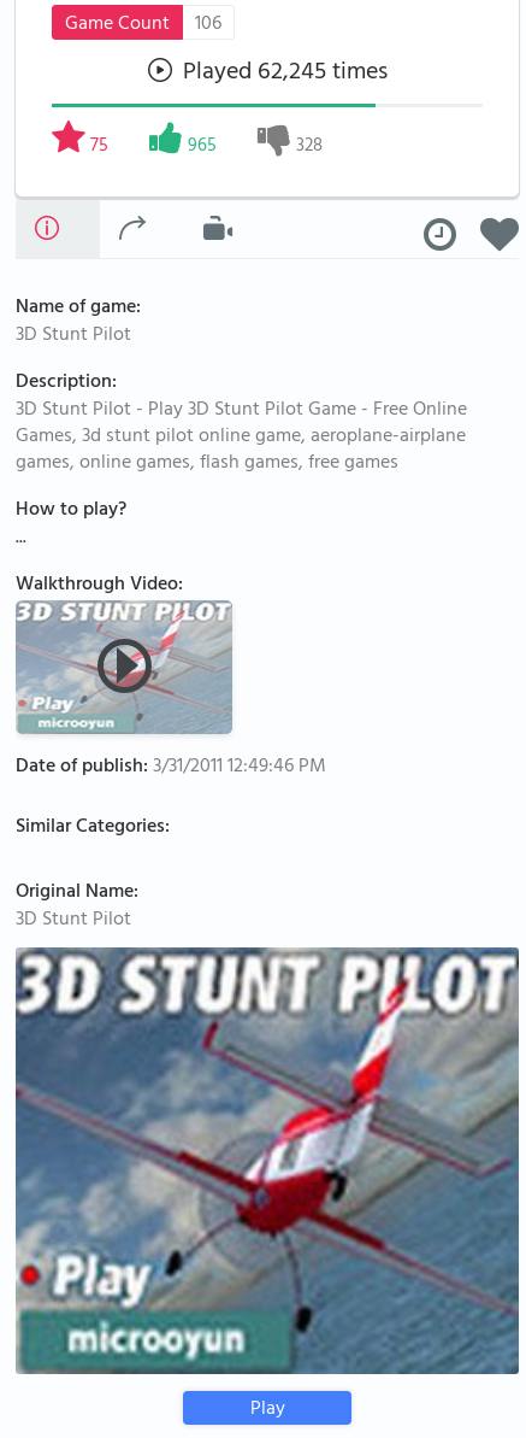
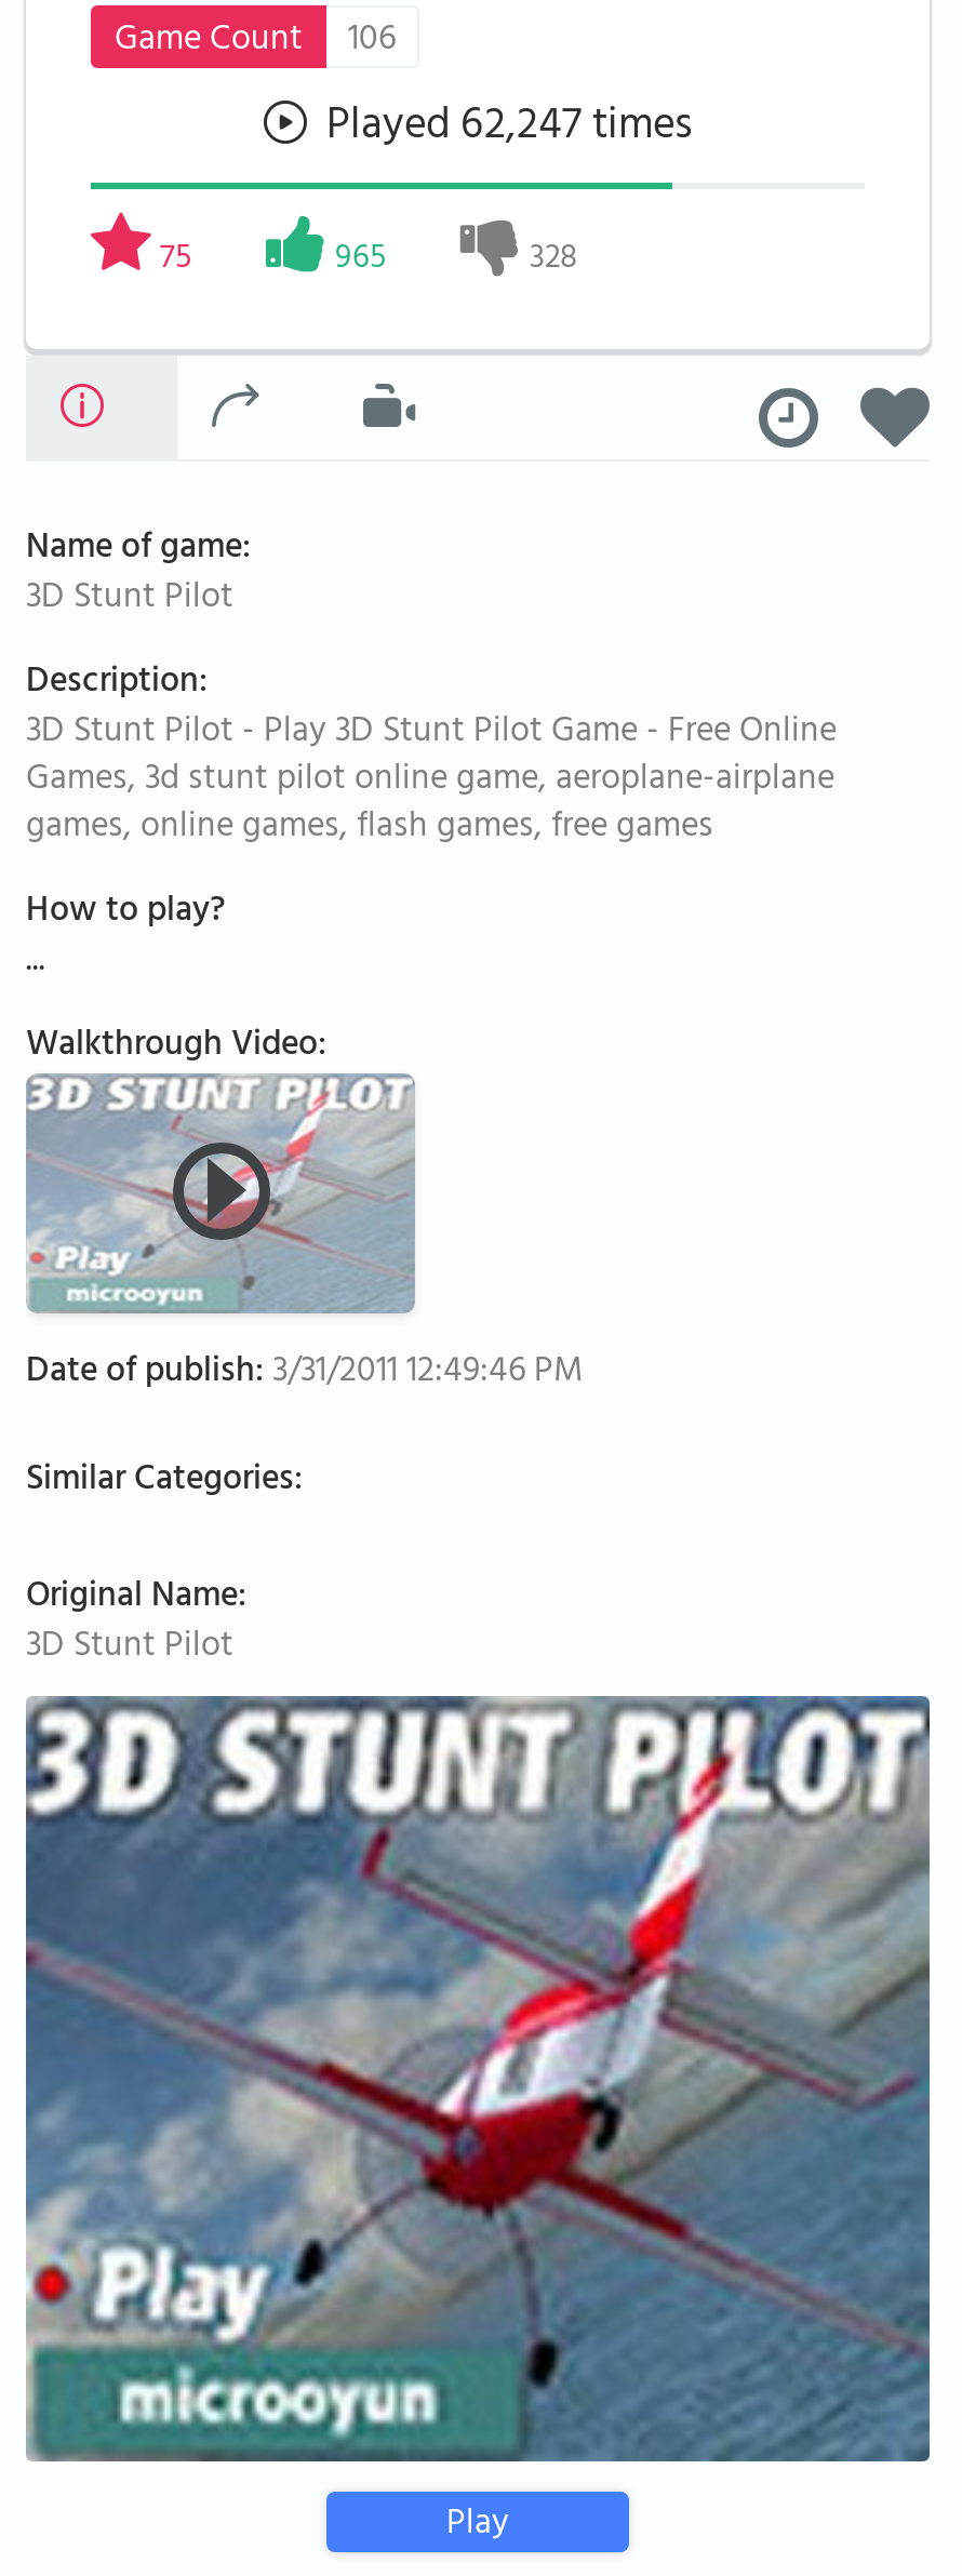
[176,52,387,96] Played 62,245 times -> [316,90,692,170] Played 62,247 times

